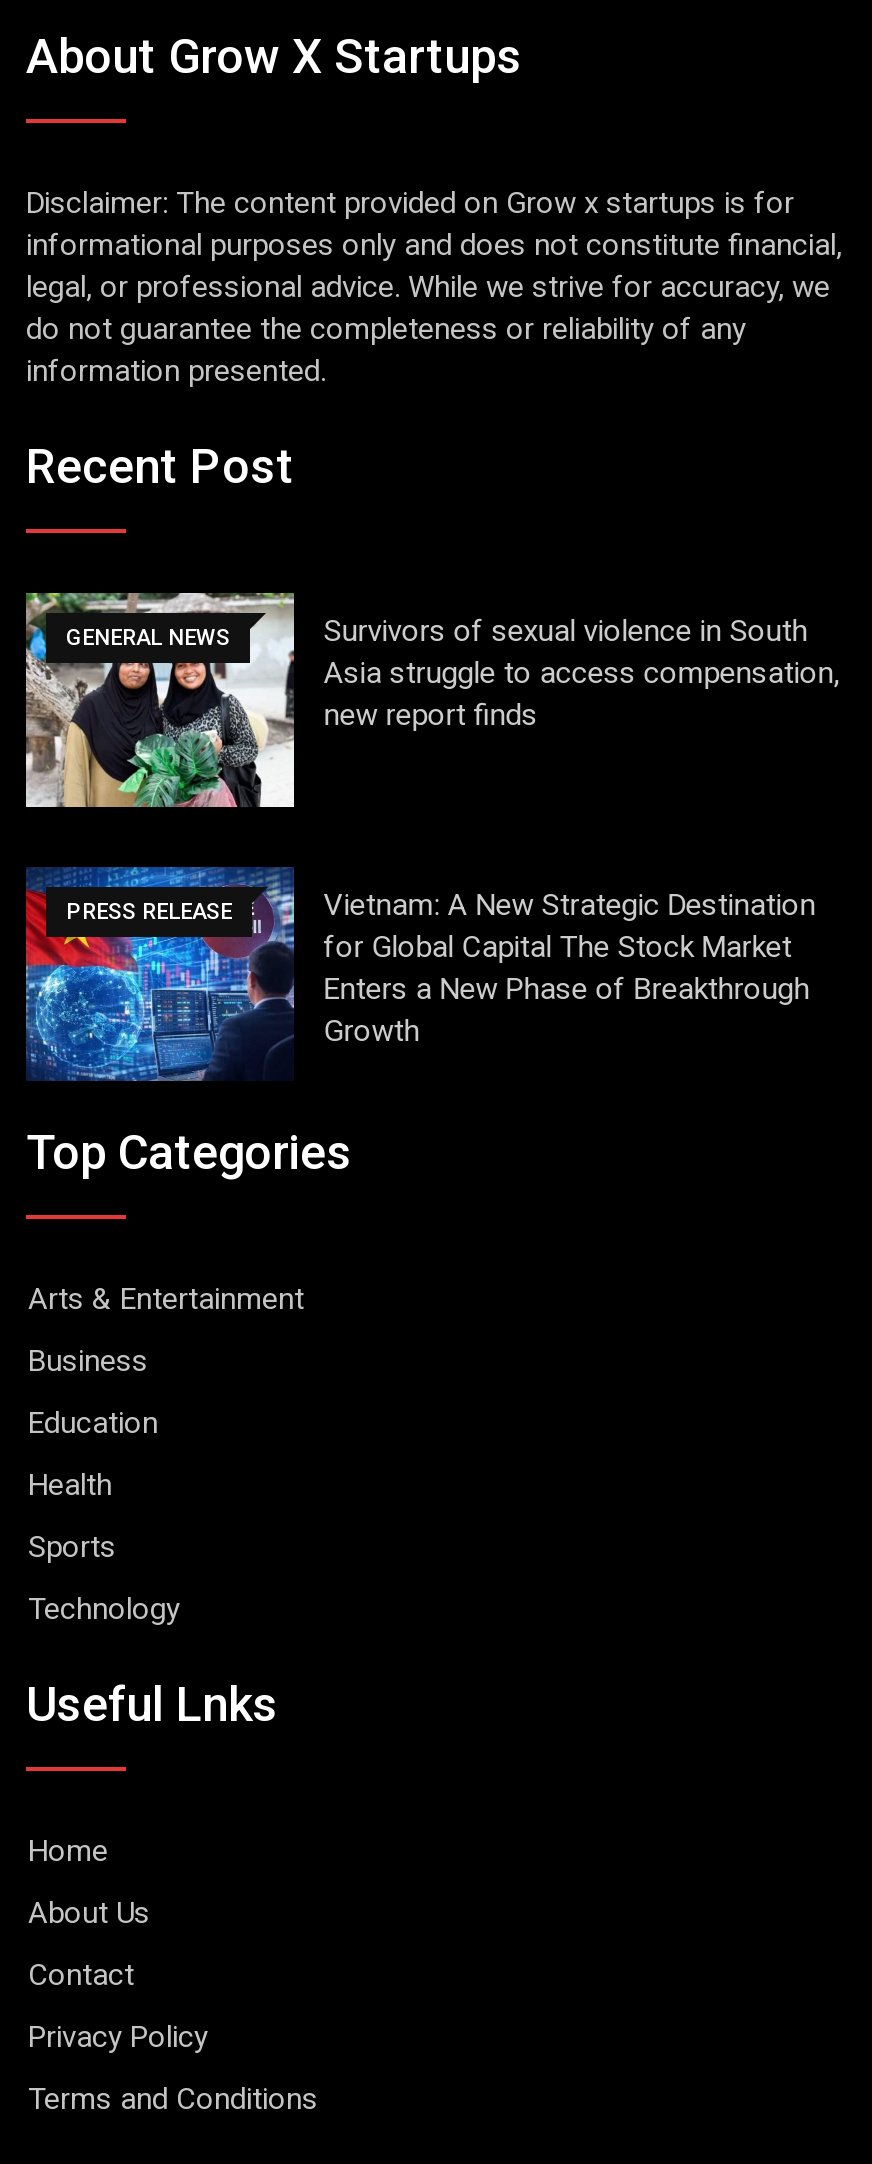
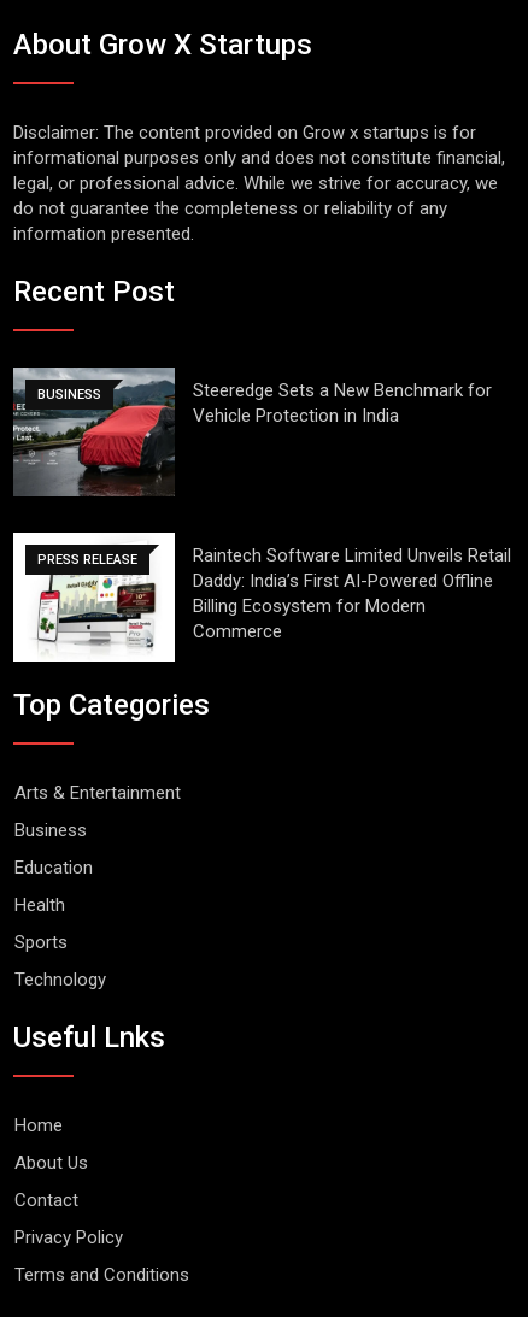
[24,591,840,809] [image] | GENERAL NEWS | Survivors of sexual violence in South | Asia struggle to access compensation, | new report finds -> [12,366,492,496] [image] | BUSINESS | Steeredge Sets a New Benchmark for | Vehicle Protection in India
[24,865,816,1083] [image] | Vietnam: A New Strategic Destination | for Global Capital The Stock Market | Enters a New Phase of Breakthrough | Growth -> [12,531,511,663] [image] | Raintech Software Limited Unveils Retail | Daddy: India’s First AI-Powered Offline | Billing Ecosystem for Modern | Commerce

